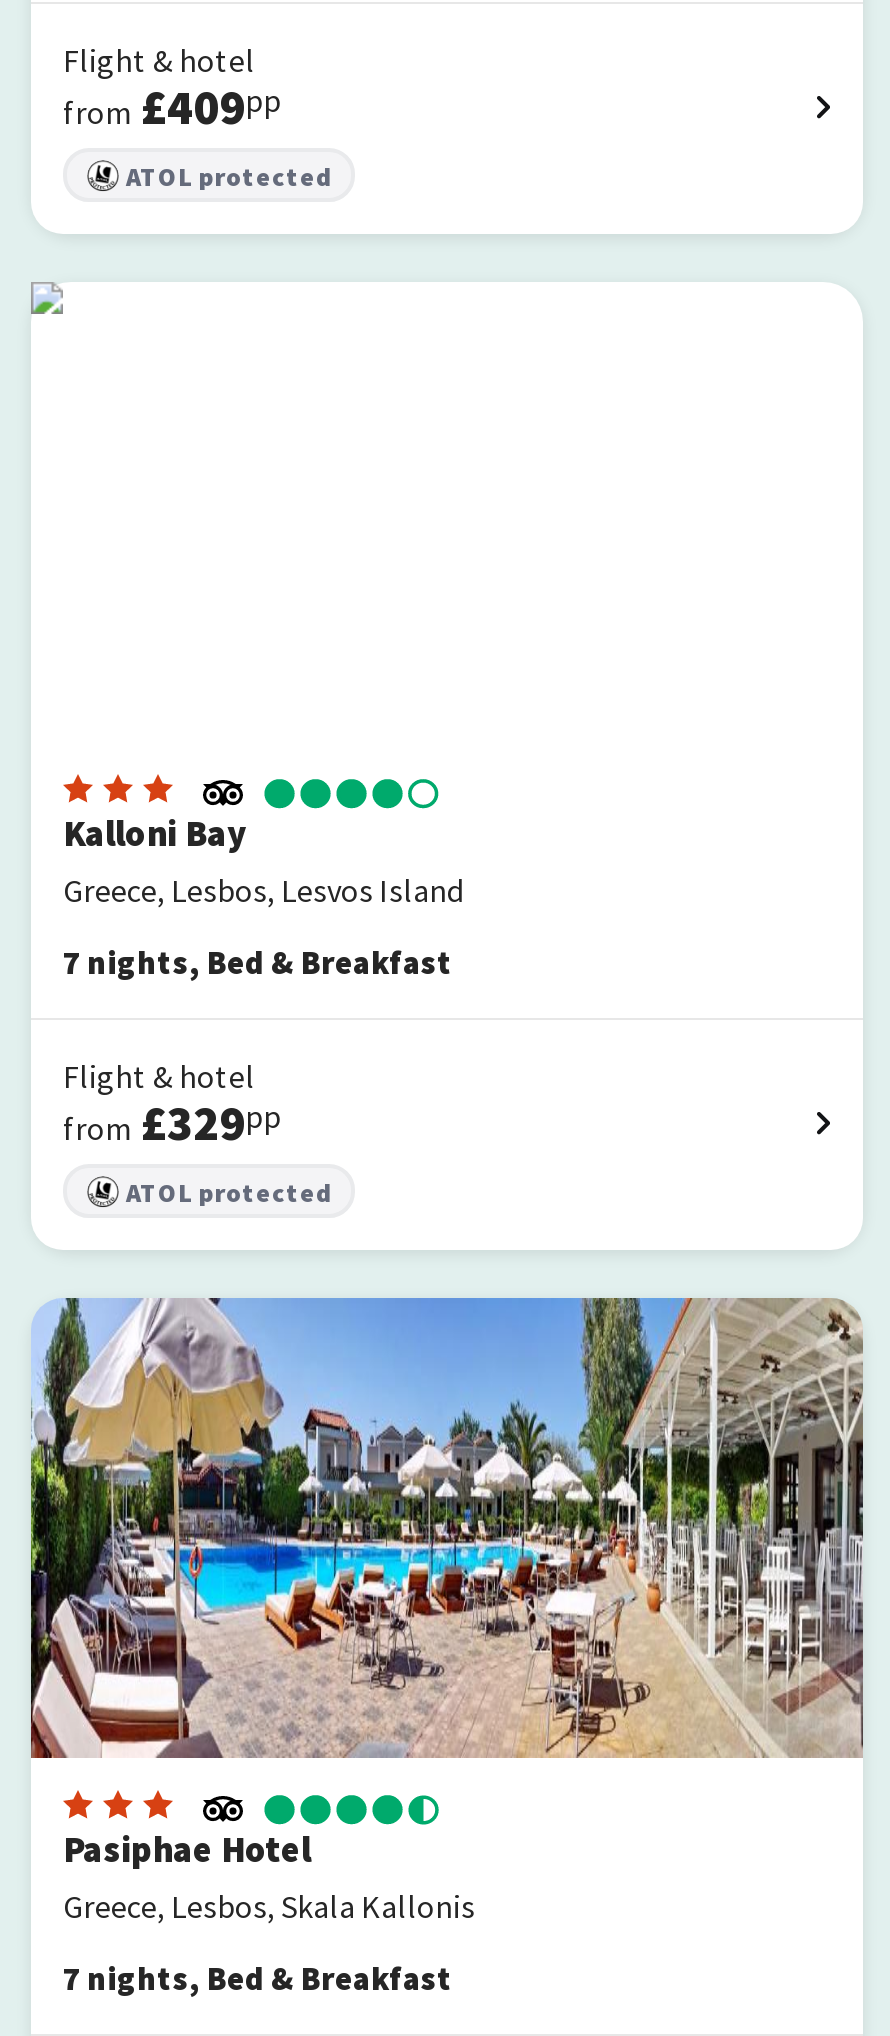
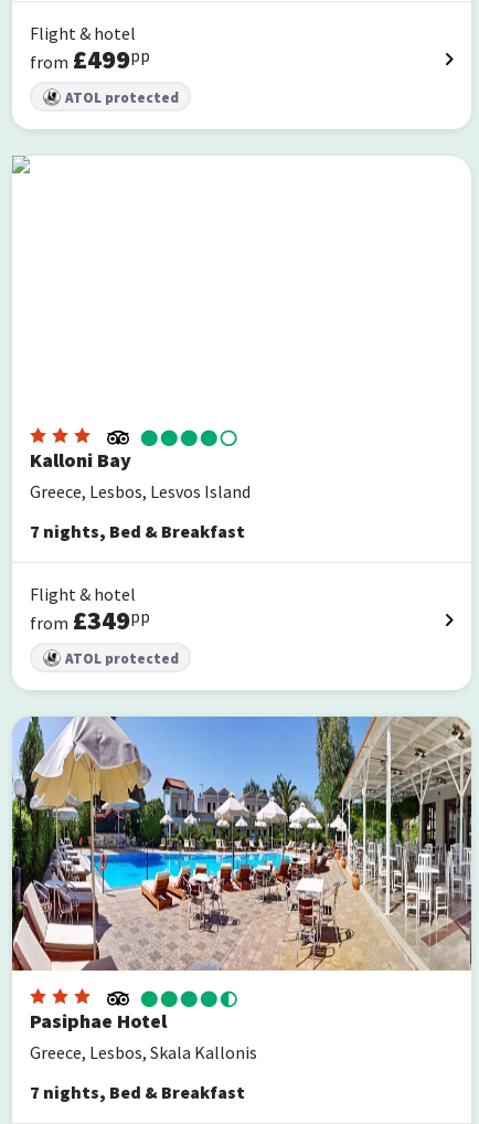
[63,77,281,139] from £409pp -> [30,42,150,77] from £499pp
[63,1093,281,1155] from £329pp -> [30,603,150,638] from £349pp

